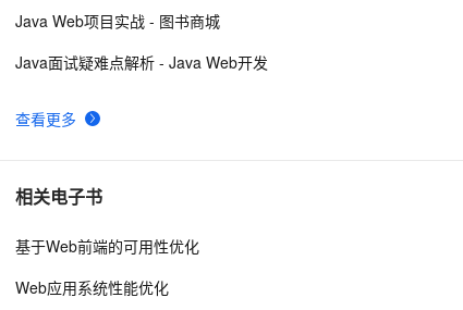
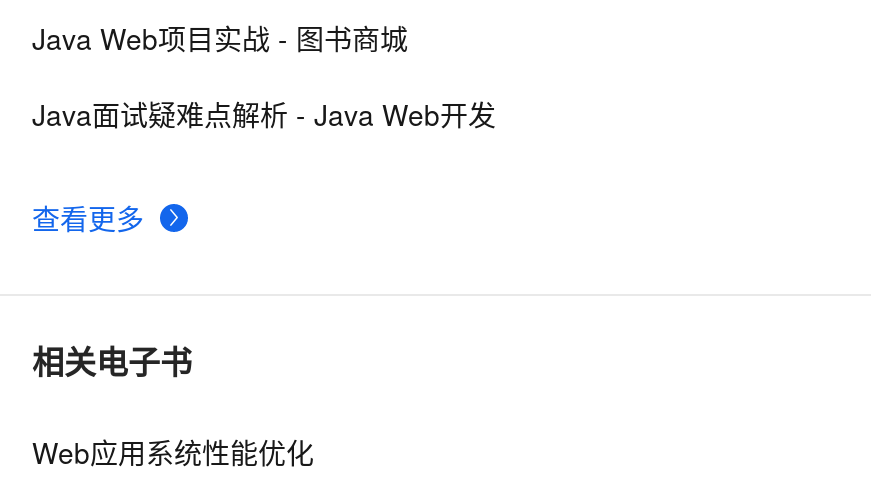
[15,235,199,256] 基于Web前端的可用性优化 -> none

